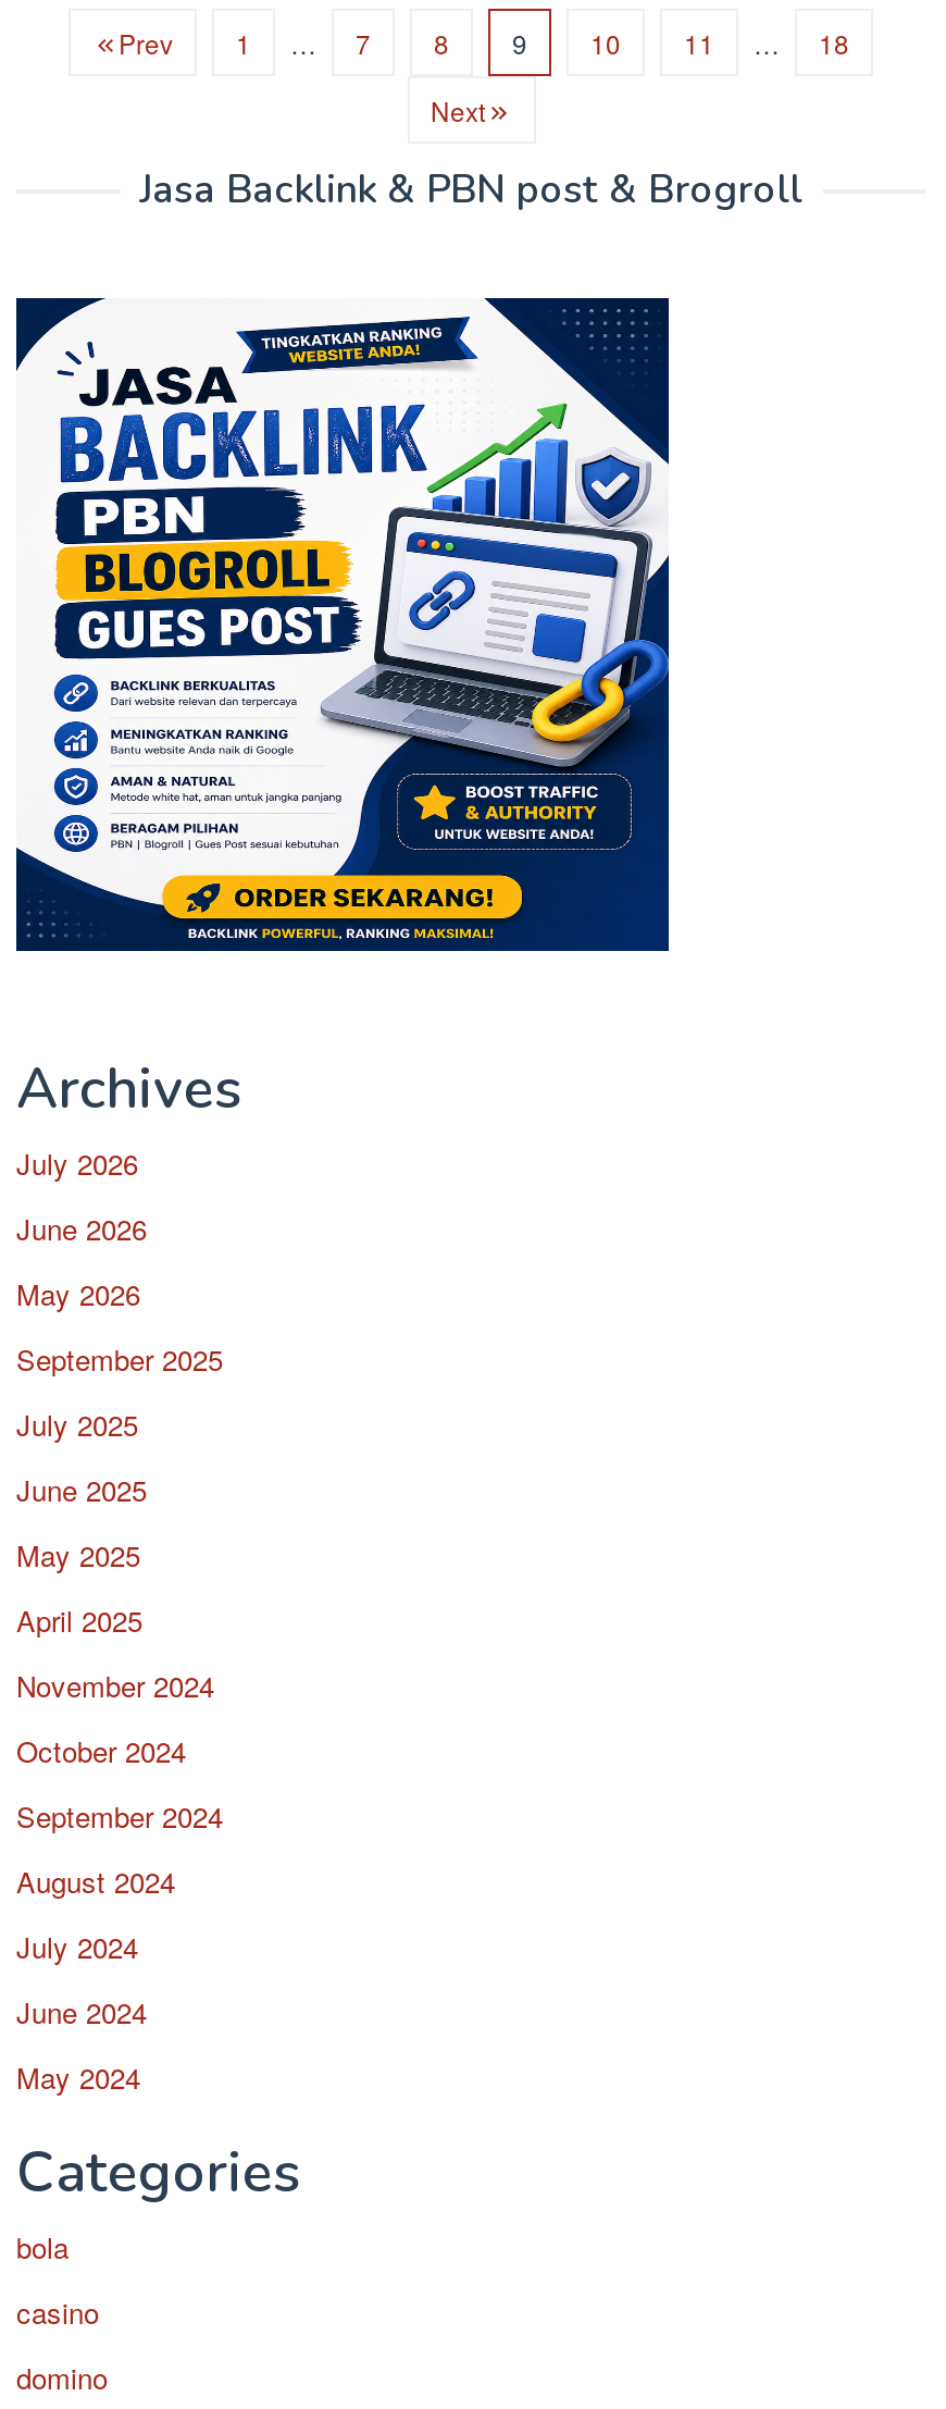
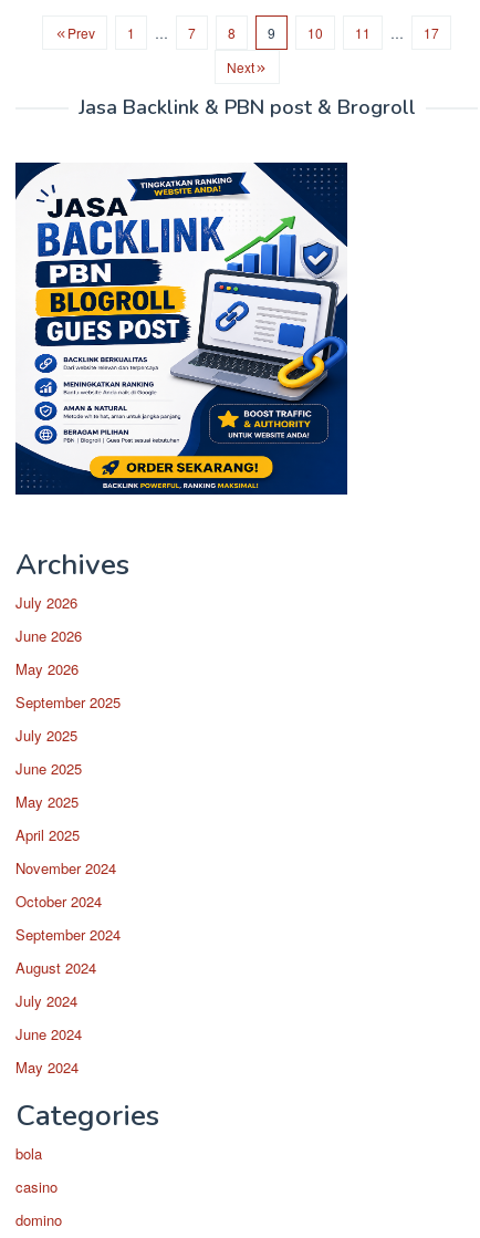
[819,24,849,61] 18 -> [424,23,439,42] 17

